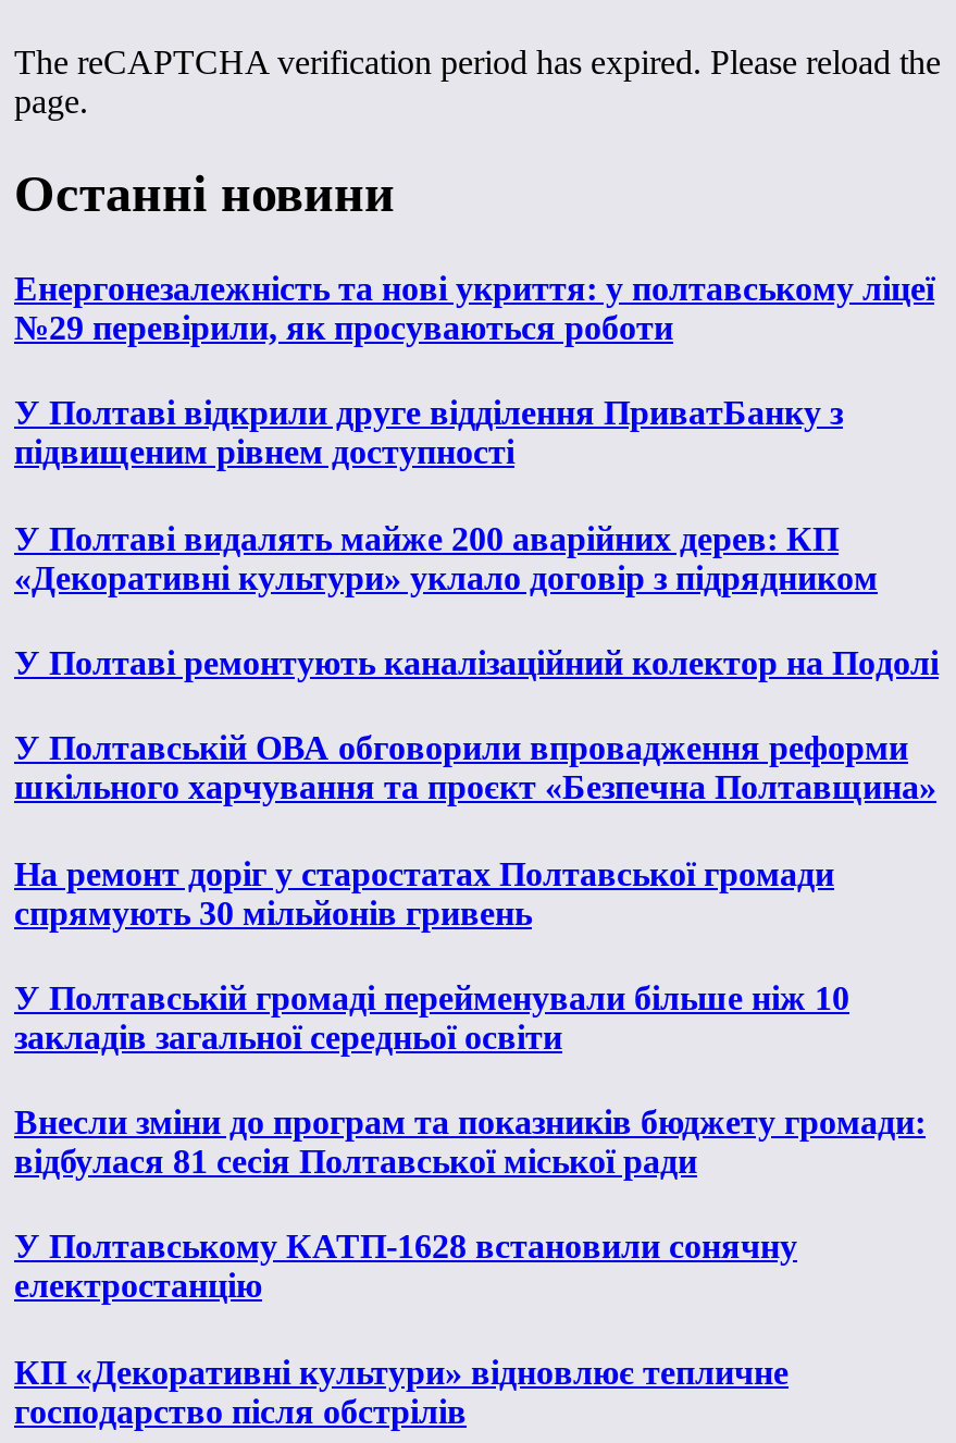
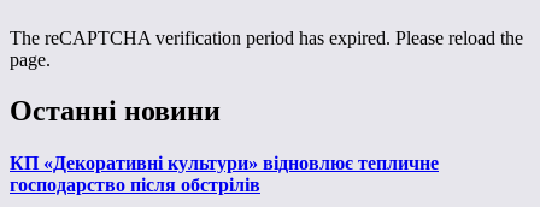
[14,270,939,1304] Енергонезалежність та нові укриття: у полтавському ліцеї | №29 перевірили, як просуваються роботи | У Полтаві відкрили друге відділення ПриватБанку з | підвищеним рівнем доступності | У Полтаві видалять майже 200 аварійних дерев: КП | «Декоративні культури» уклало договір з підрядником | У Полтаві ремонтують каналізаційний колектор на Подолі | У Полтавській ОВА обговорили впровадження реформи | шкільного харчування та проєкт «Безпечна Полтавщина» | На ремонт доріг у старостатах Полтавської громади | спрямують 30 мільйонів гривень | У Полтавській громаді перейменували більше ніж 10 | закладів загальної середньої освіти | Внесли зміни до програм та показників бюджету громади: | відбулася 81 сесія Полтавської міської ради | У Полтавському КАТП-1628 встановили сонячну | електростанцію -> none

